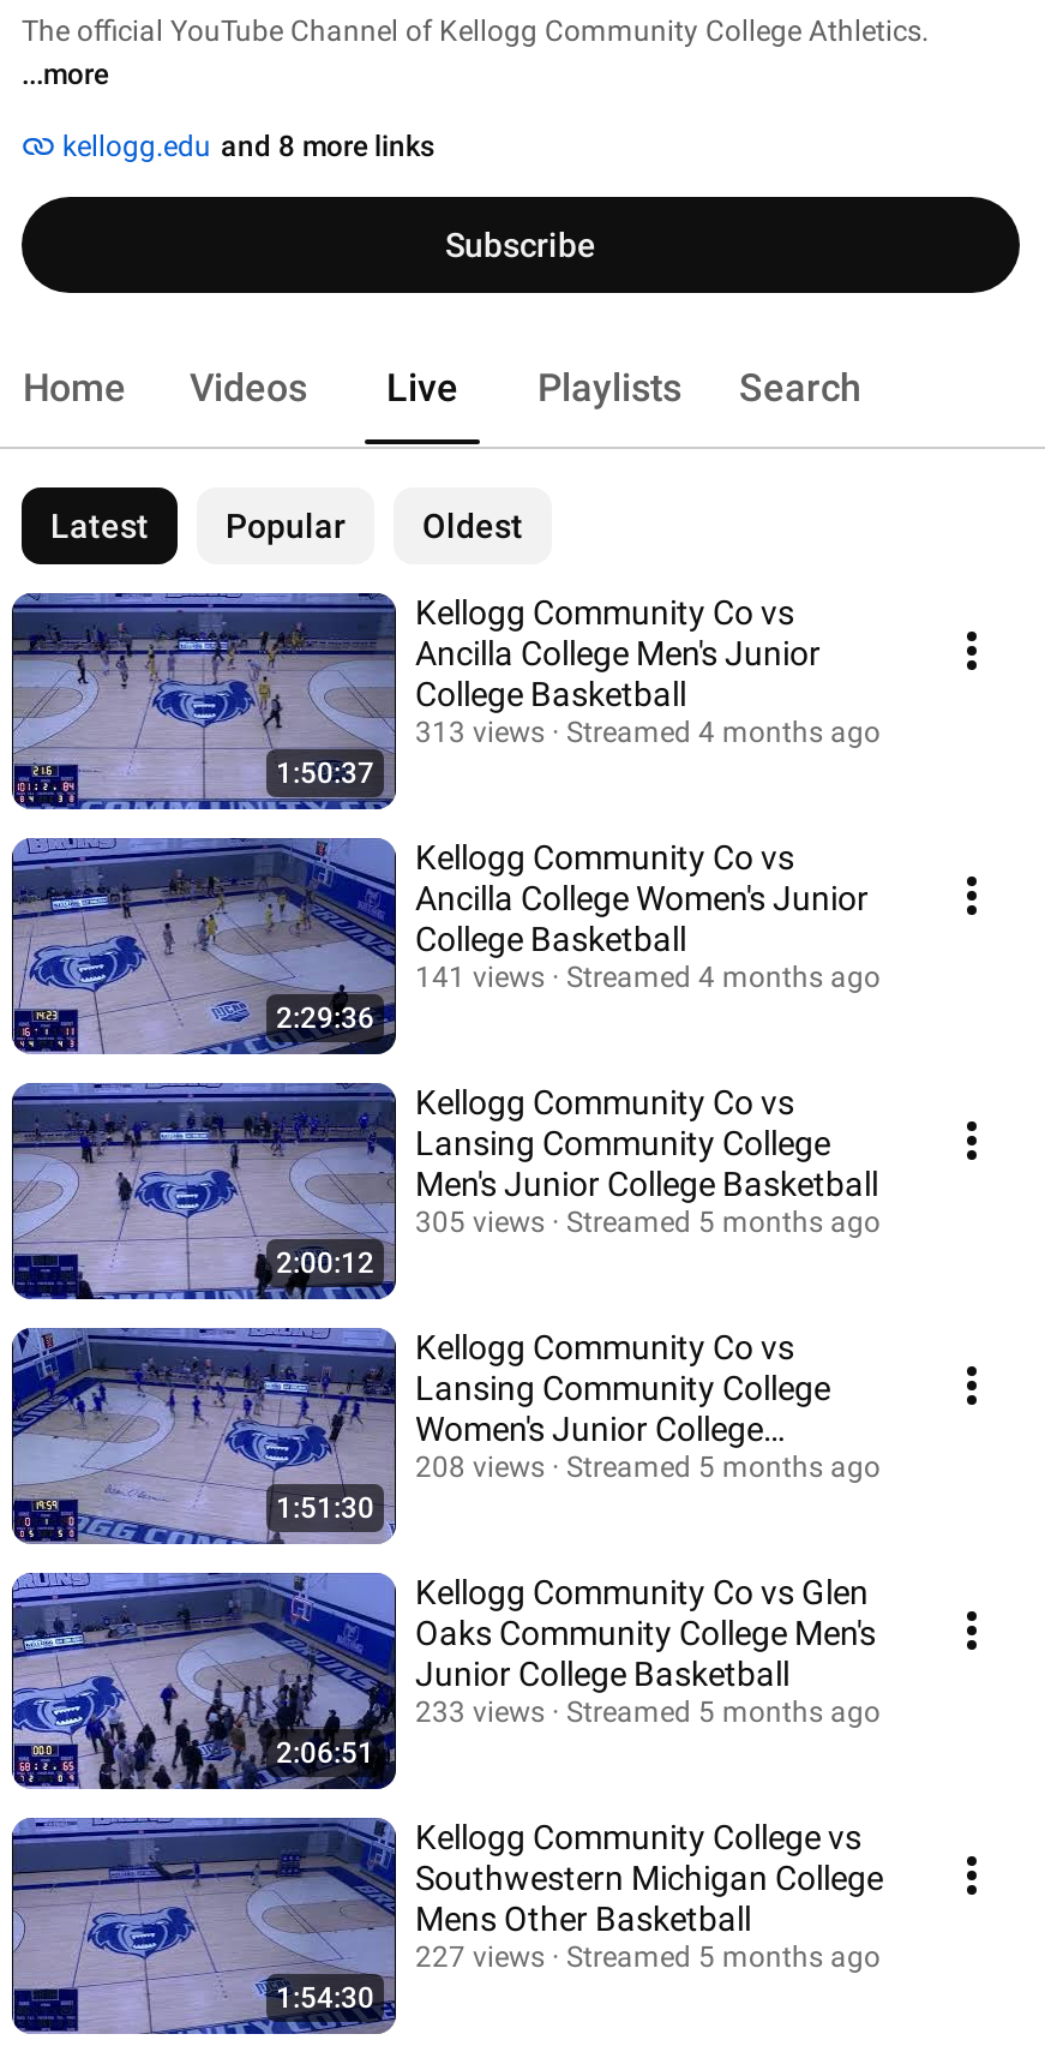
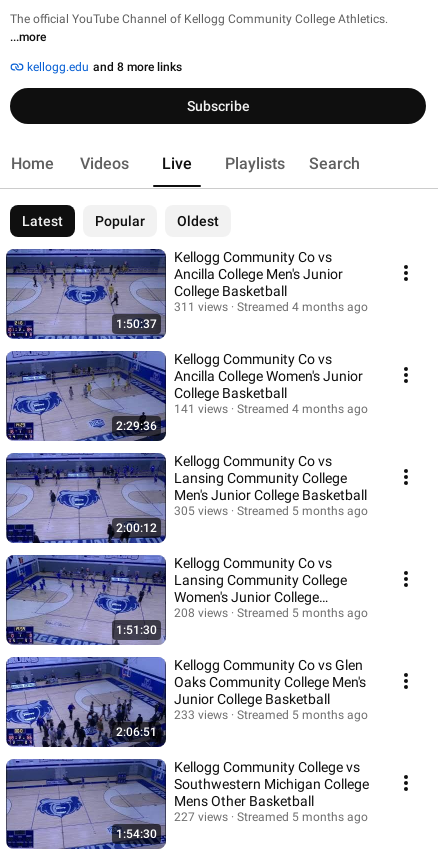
[415,716,881,749] 313 views Streamed 4 months ago -> [174,300,368,314] 311 views Streamed 4 months ago

